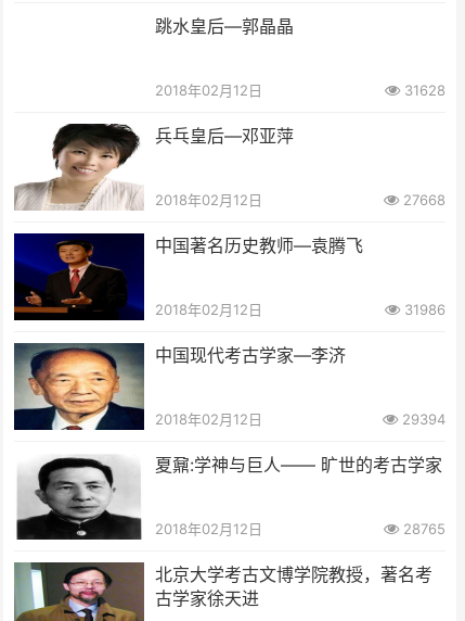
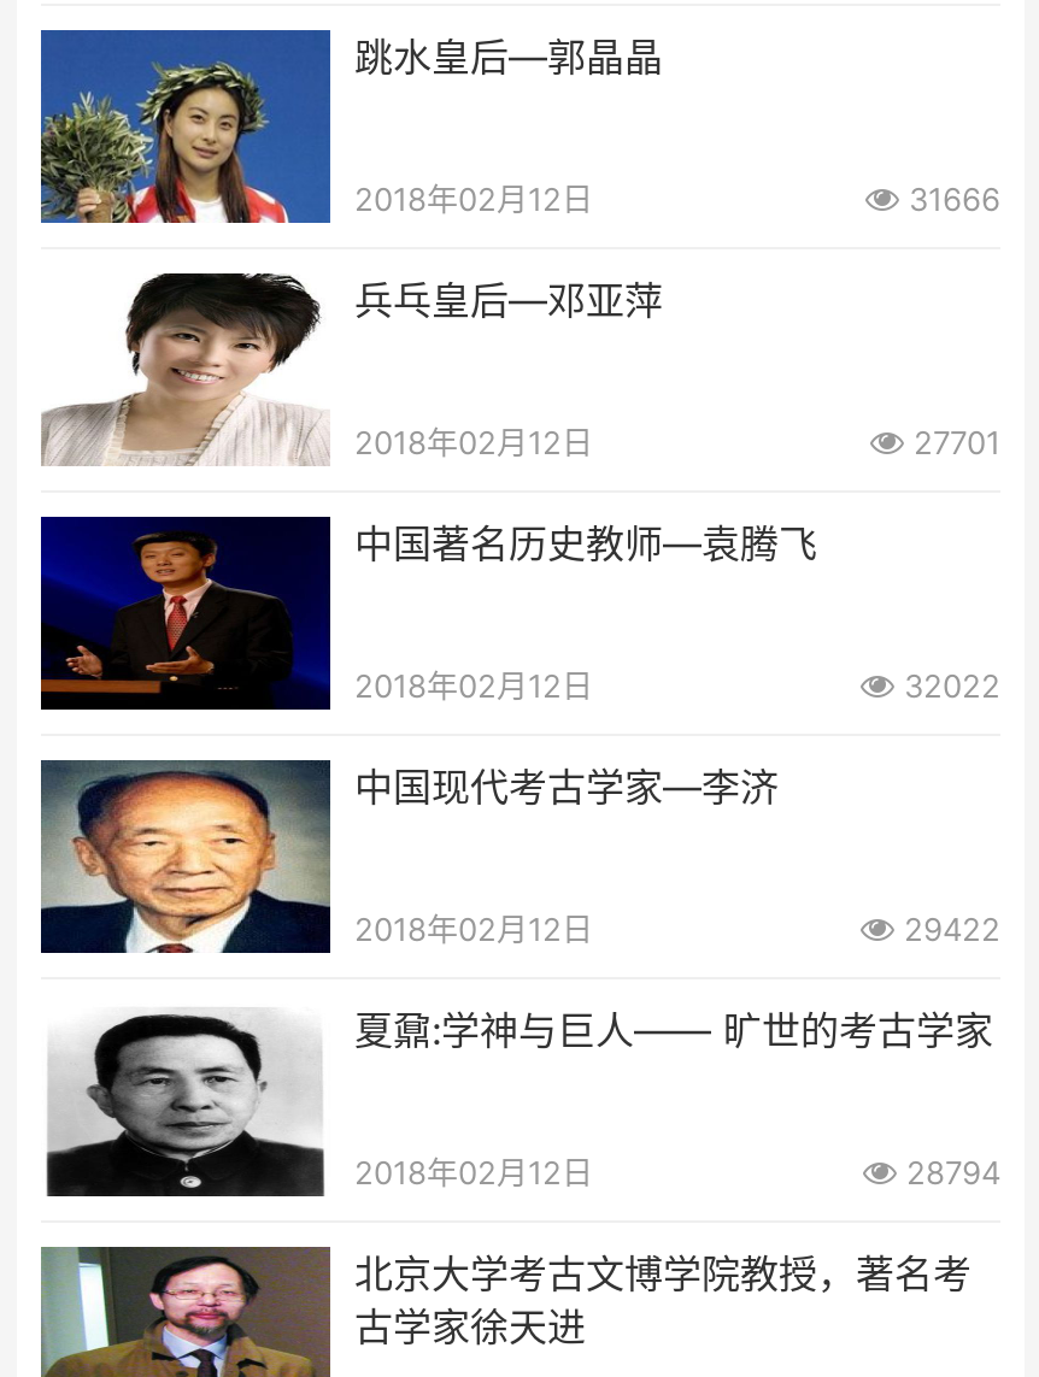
none -> [39,28,333,225] [image]
[404,82,445,99] 31628 -> [909,180,1000,219] 31666
[403,191,445,209] 27668 -> [914,424,1000,462] 27701
[404,301,445,318] 31986 -> [904,667,1000,705] 32022
[402,411,445,428] 29394 -> [904,910,1000,949] 29422
[403,520,445,538] 28765 -> [906,1154,1000,1192] 28794

